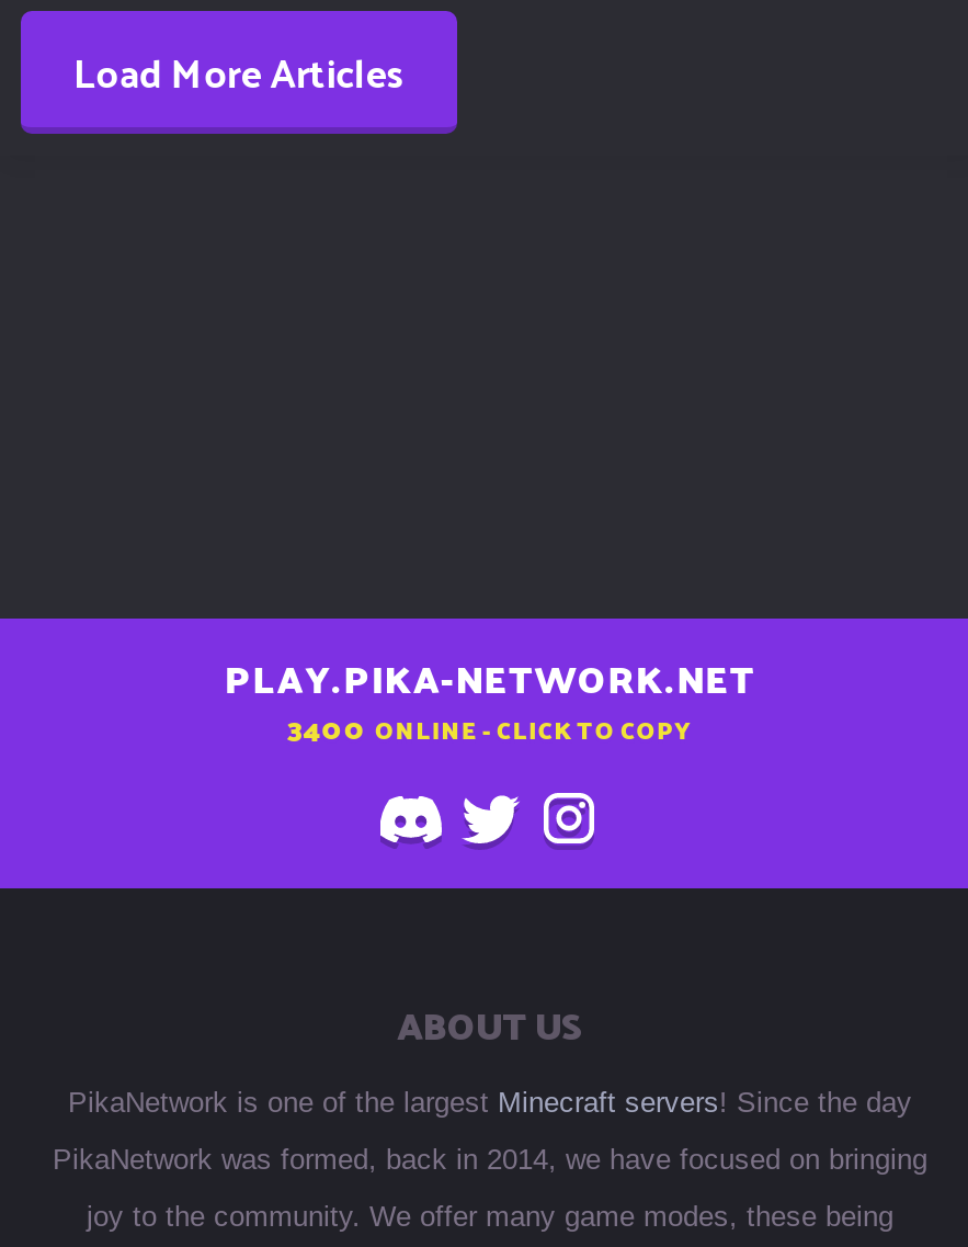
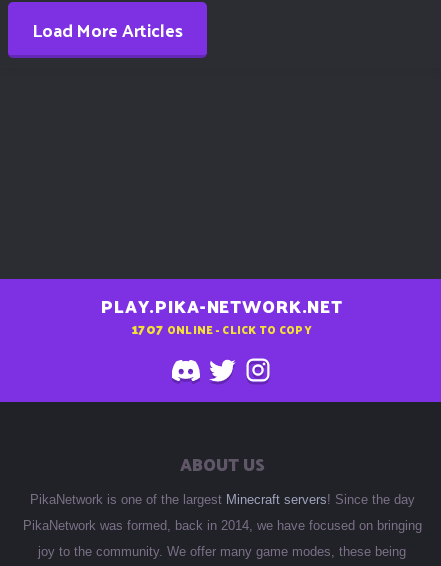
[287,702,693,753] 3400 ONLINE - CLICK TO COPY -> [132,317,312,340] 1707 ONLINE - CLICK TO COPY

